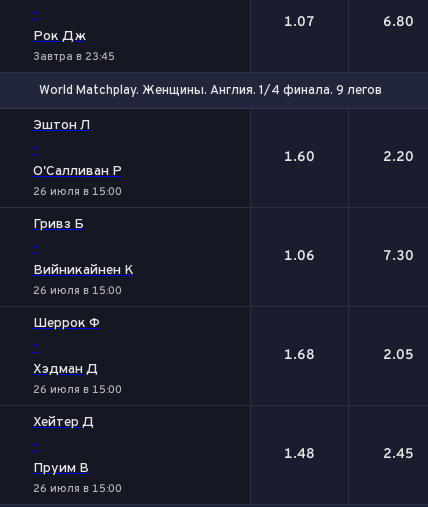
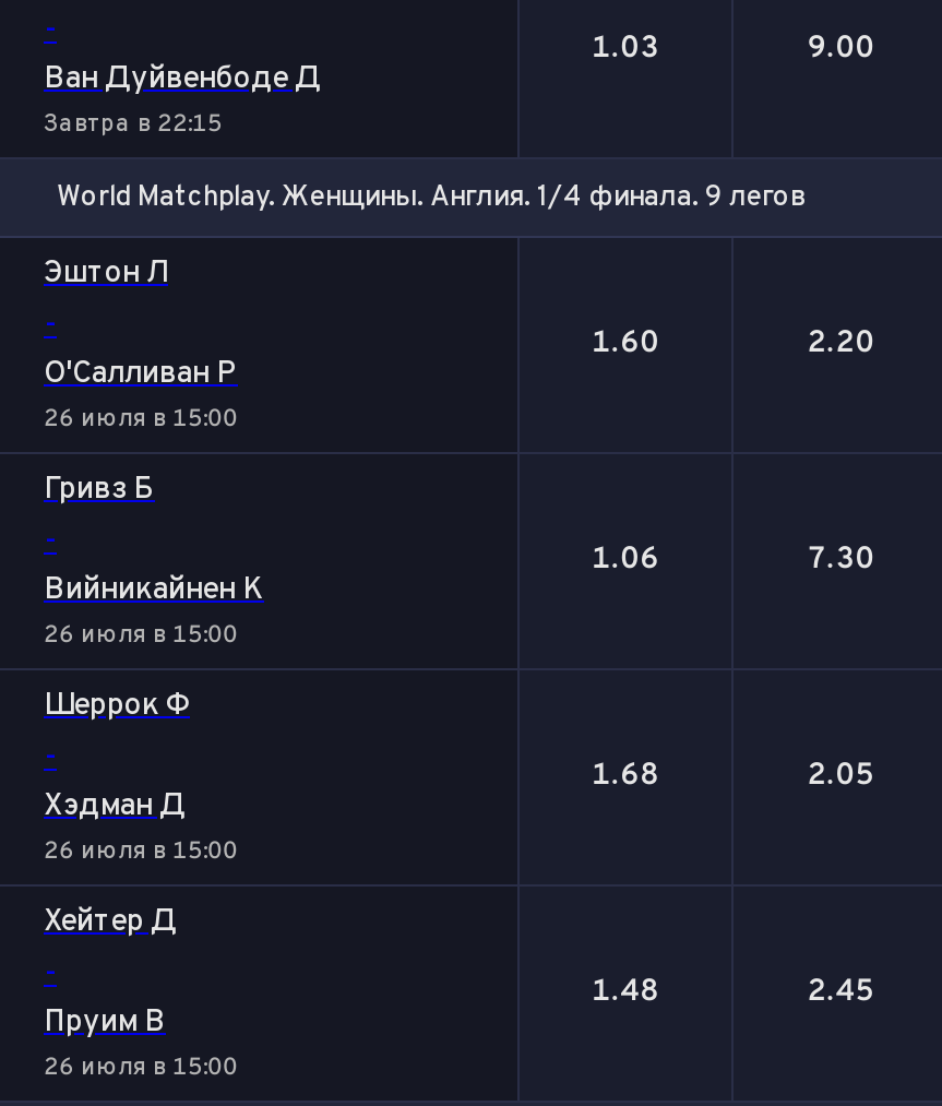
[284,14,414,31] 1.07 | 6.80 -> [592,31,875,68] 1.03 | 9.00
[33,28,115,64] Рок Дж | Завтра в 23:45 -> [44,61,321,140] Ван Дуйвенбоде Д | Завтра в 22:15

